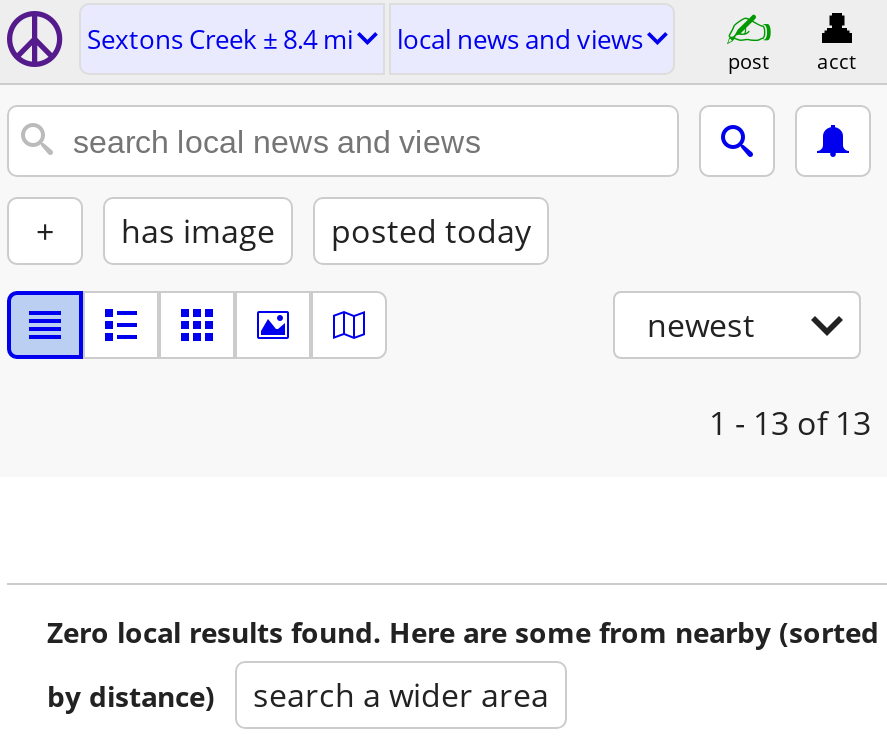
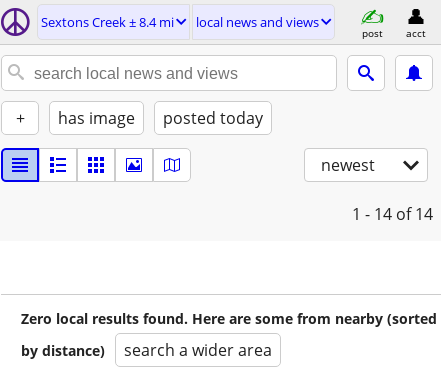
[709,401,871,445] 1 - 13 of 13 -> [352,203,433,225] 1 - 14 of 14

